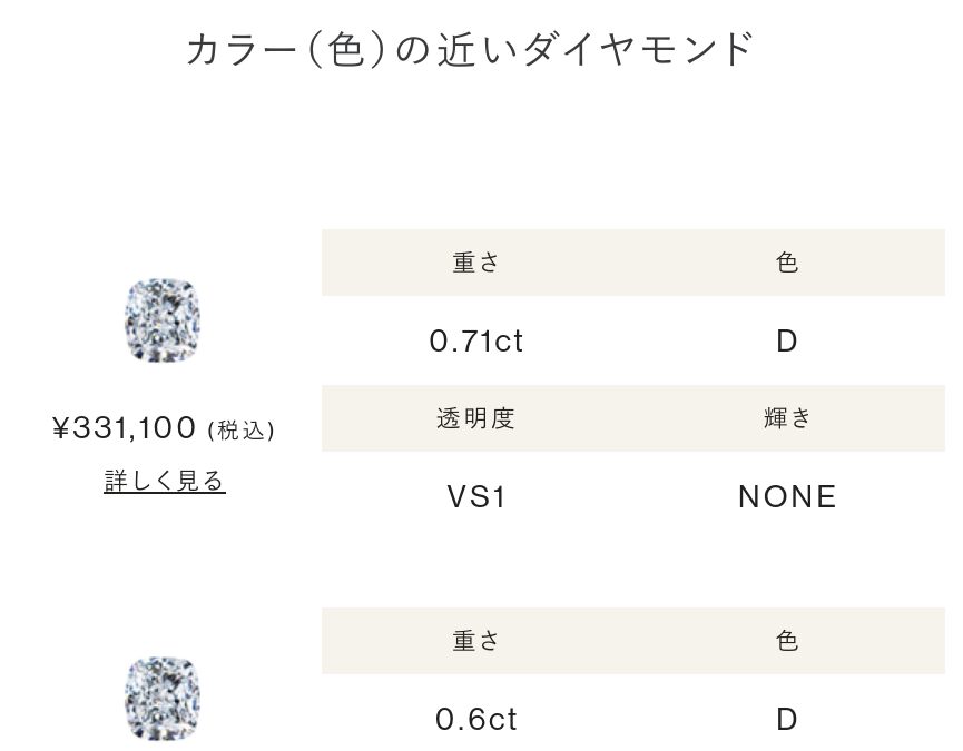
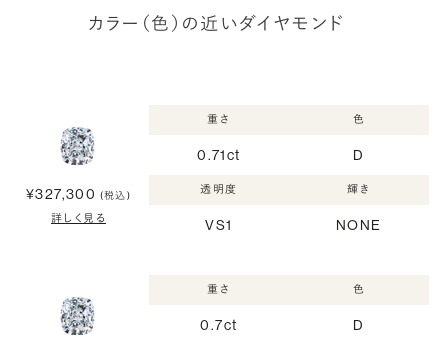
[52,407,277,447] ¥331,100 (税込) -> [26,186,131,202] ¥327,300 (税込)
[435,699,519,739] 0.6ct -> [200,317,237,333] 0.7ct

